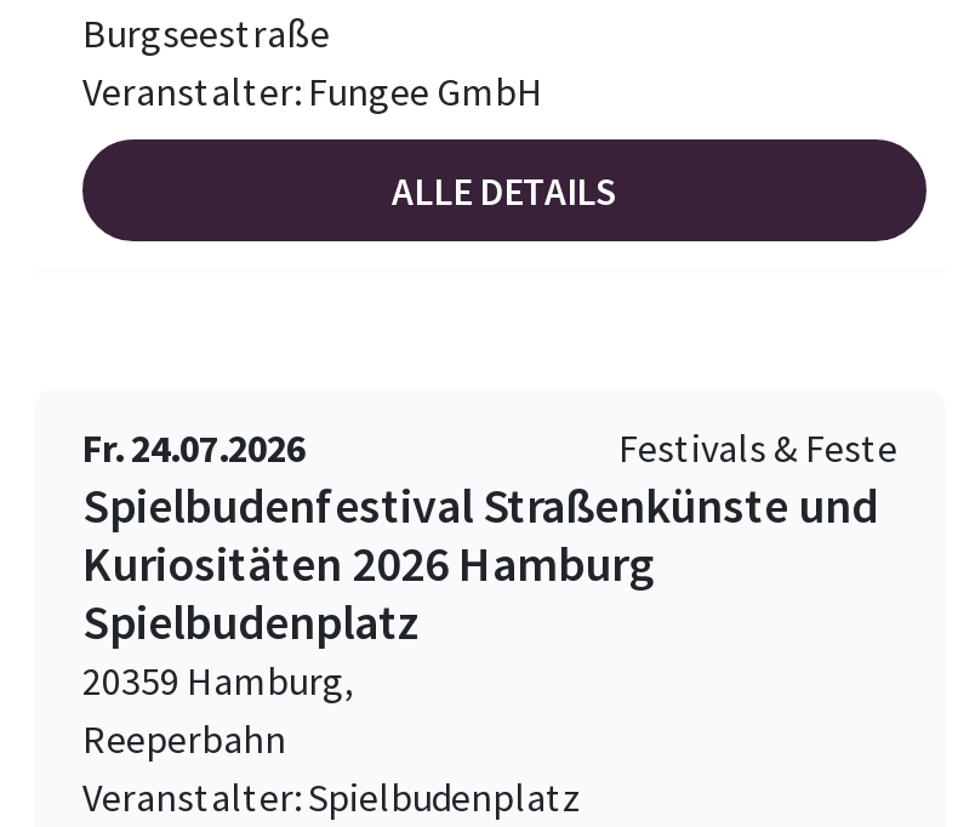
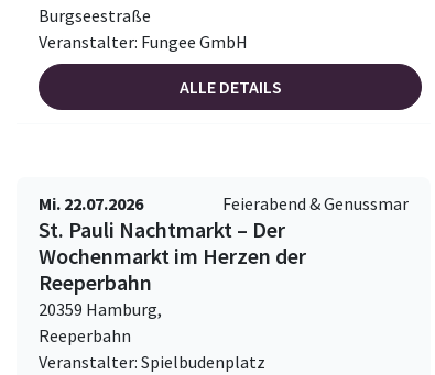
[82,423,897,651] Fr. 24.07.2026 | Festivals & Feste | Spielbudenfestival Straßenkünste und | Kuriositäten 2026 Hamburg | Spielbudenplatz -> [39,192,409,295] Mi. 22.07.2026 | Feierabend & Genussmar | St. Pauli Nachtmarkt – Der | Wochenmarkt im Herzen der | Reeperbahn

